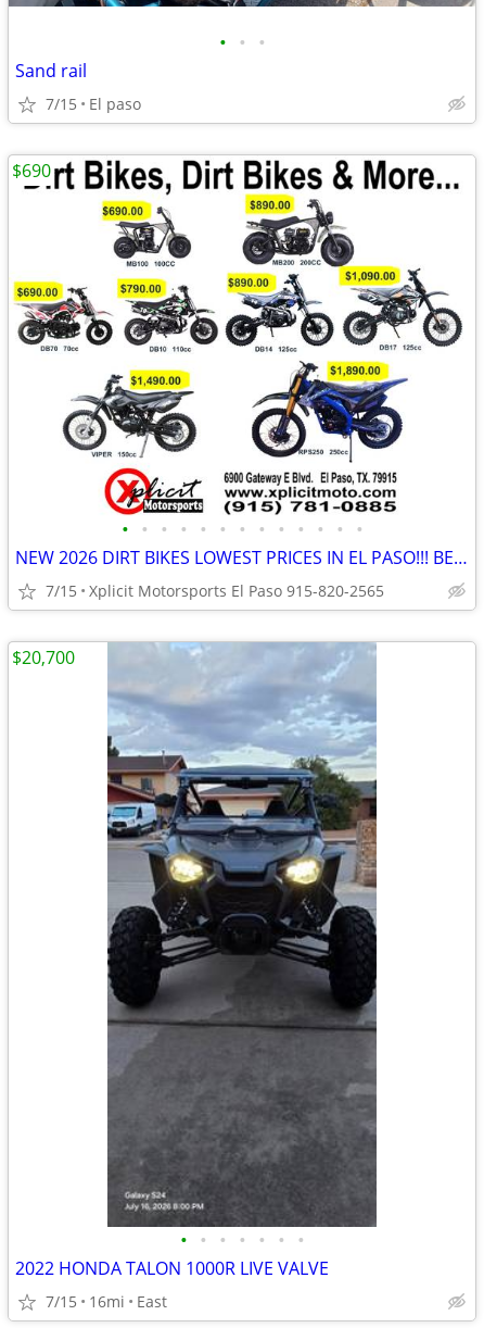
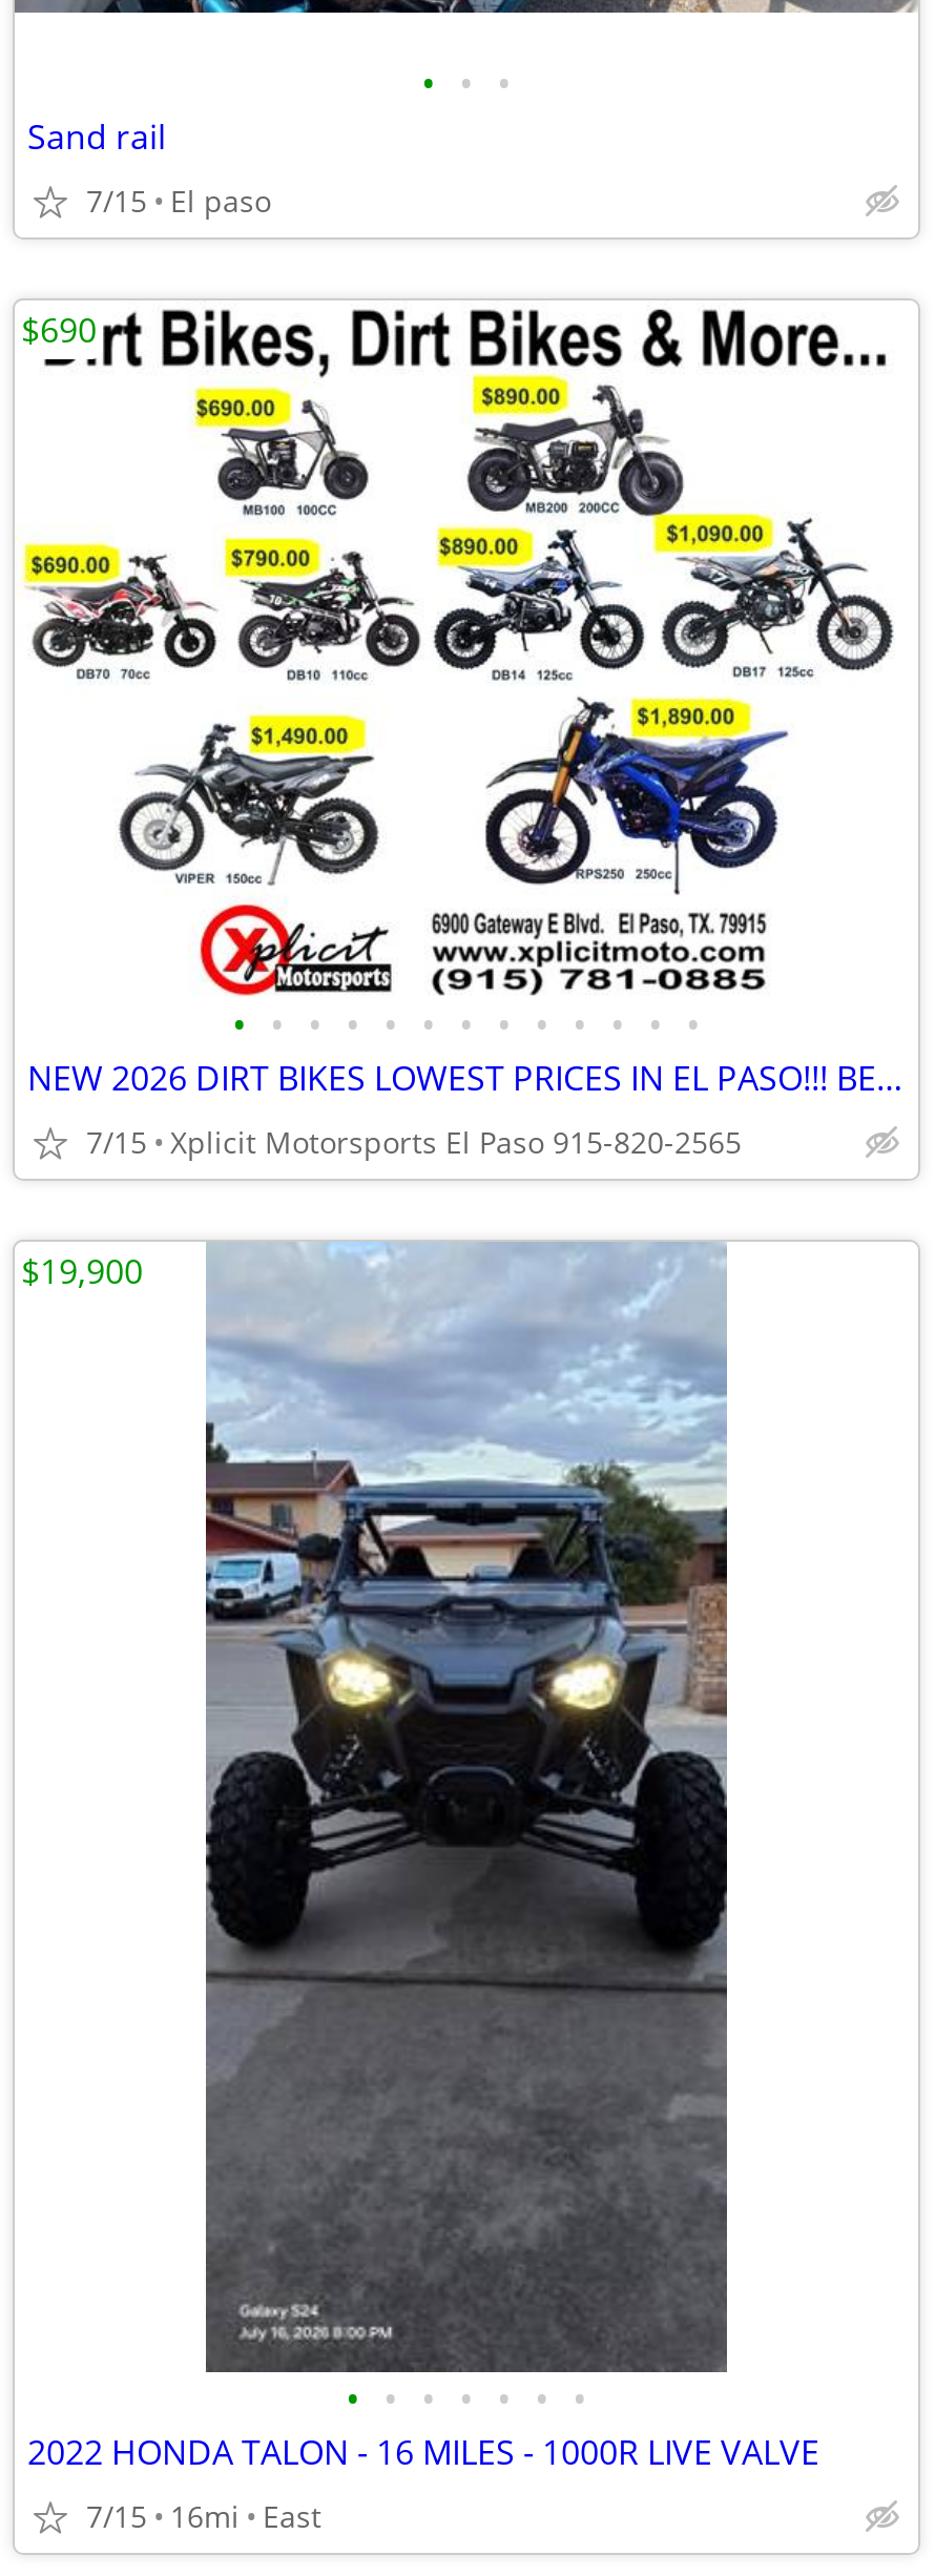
[12,646,75,669] $20,700 -> [21,1248,143,1294] $19,900
[15,1256,329,1280] 2022 HONDA TALON 1000R LIVE VALVE -> [27,2429,819,2475] 2022 HONDA TALON - 16 MILES - 1000R LIVE VALVE

